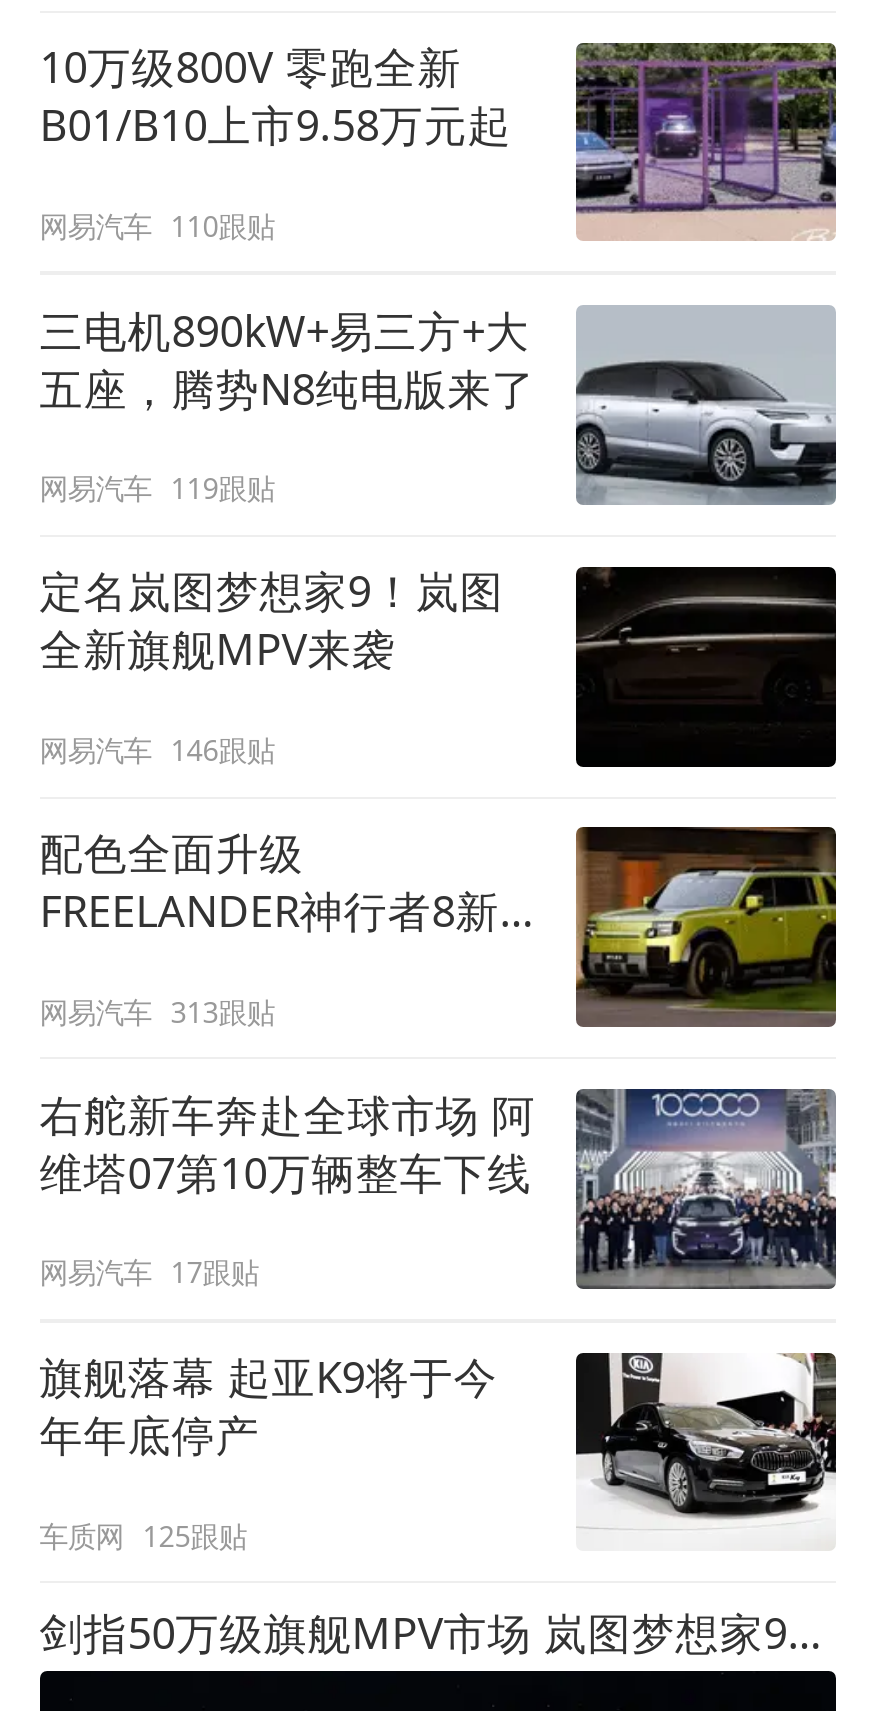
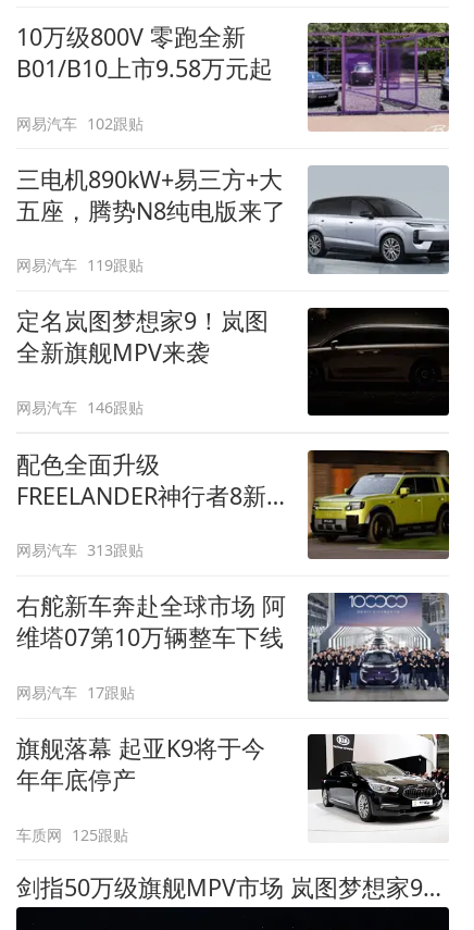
[39,206,275,244] 网易汽车 110跟贴 -> [16,113,144,133] 网易汽车 102跟贴

